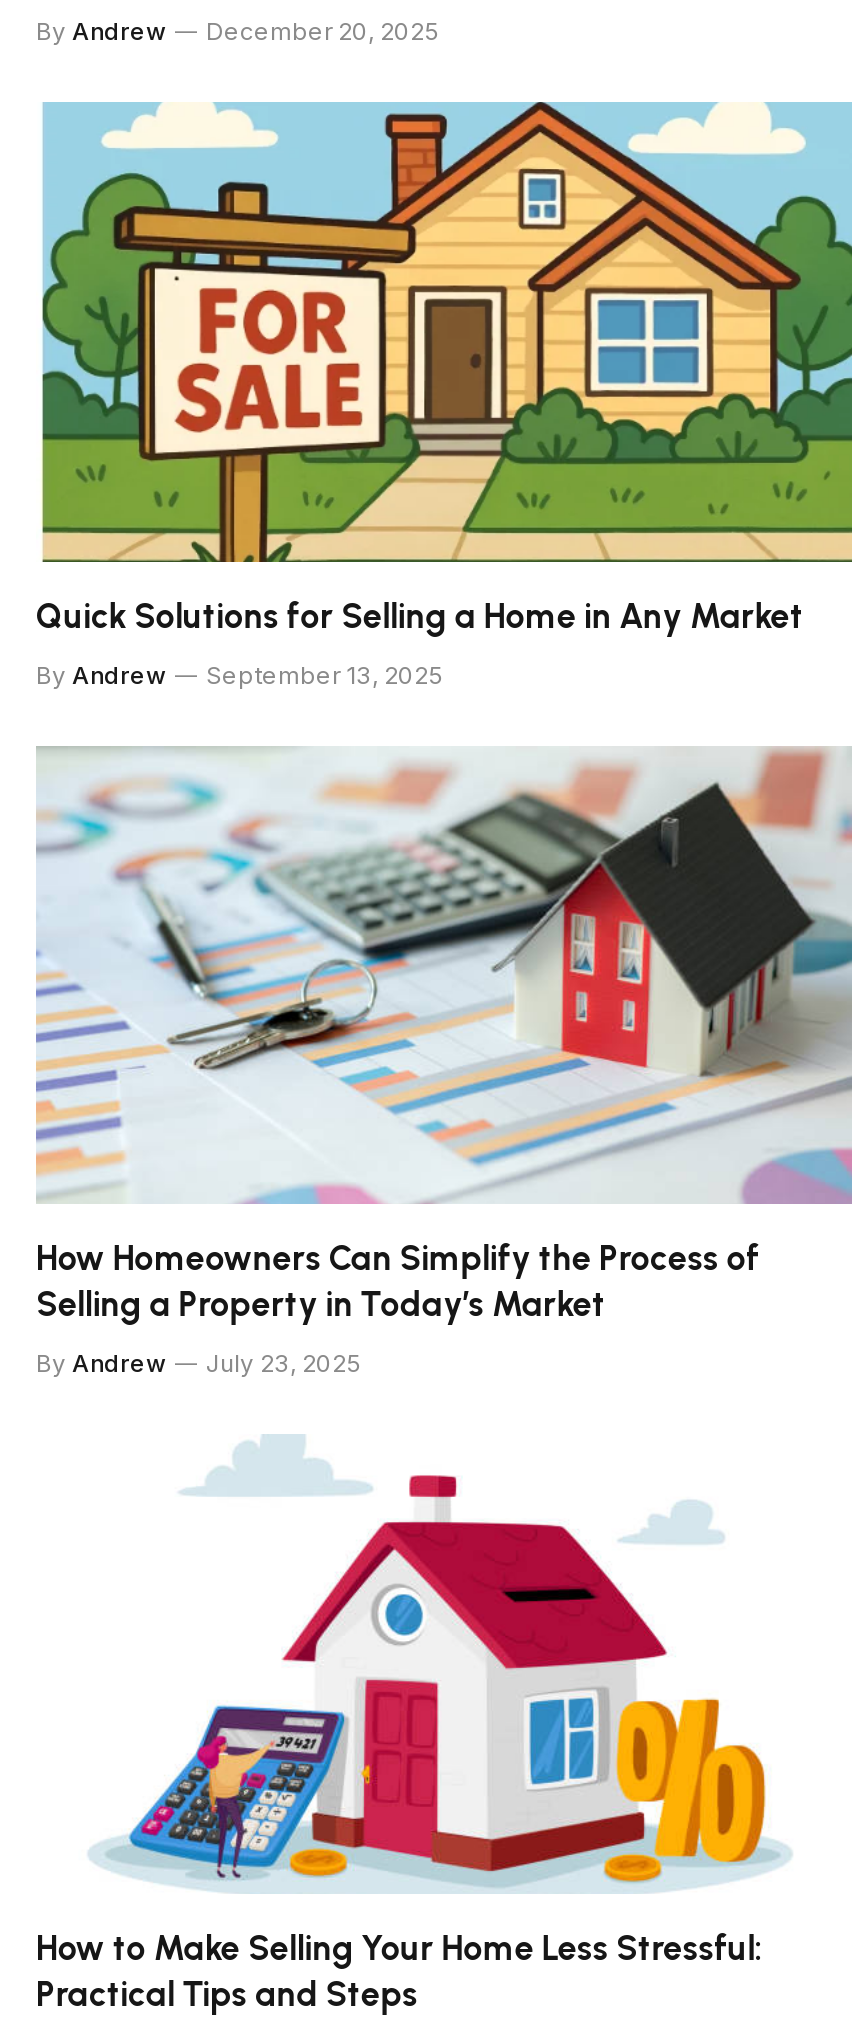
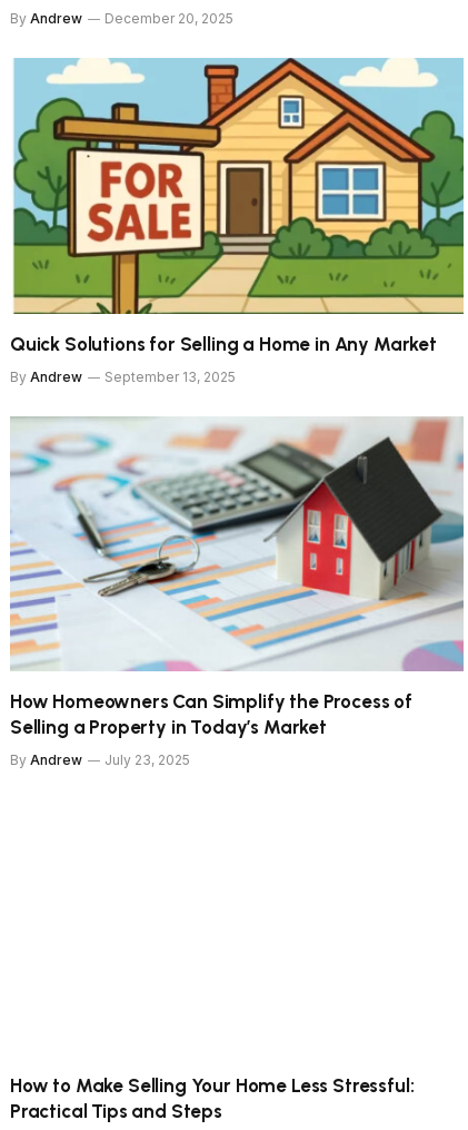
[88,1434,792,1894] [image] -> none

